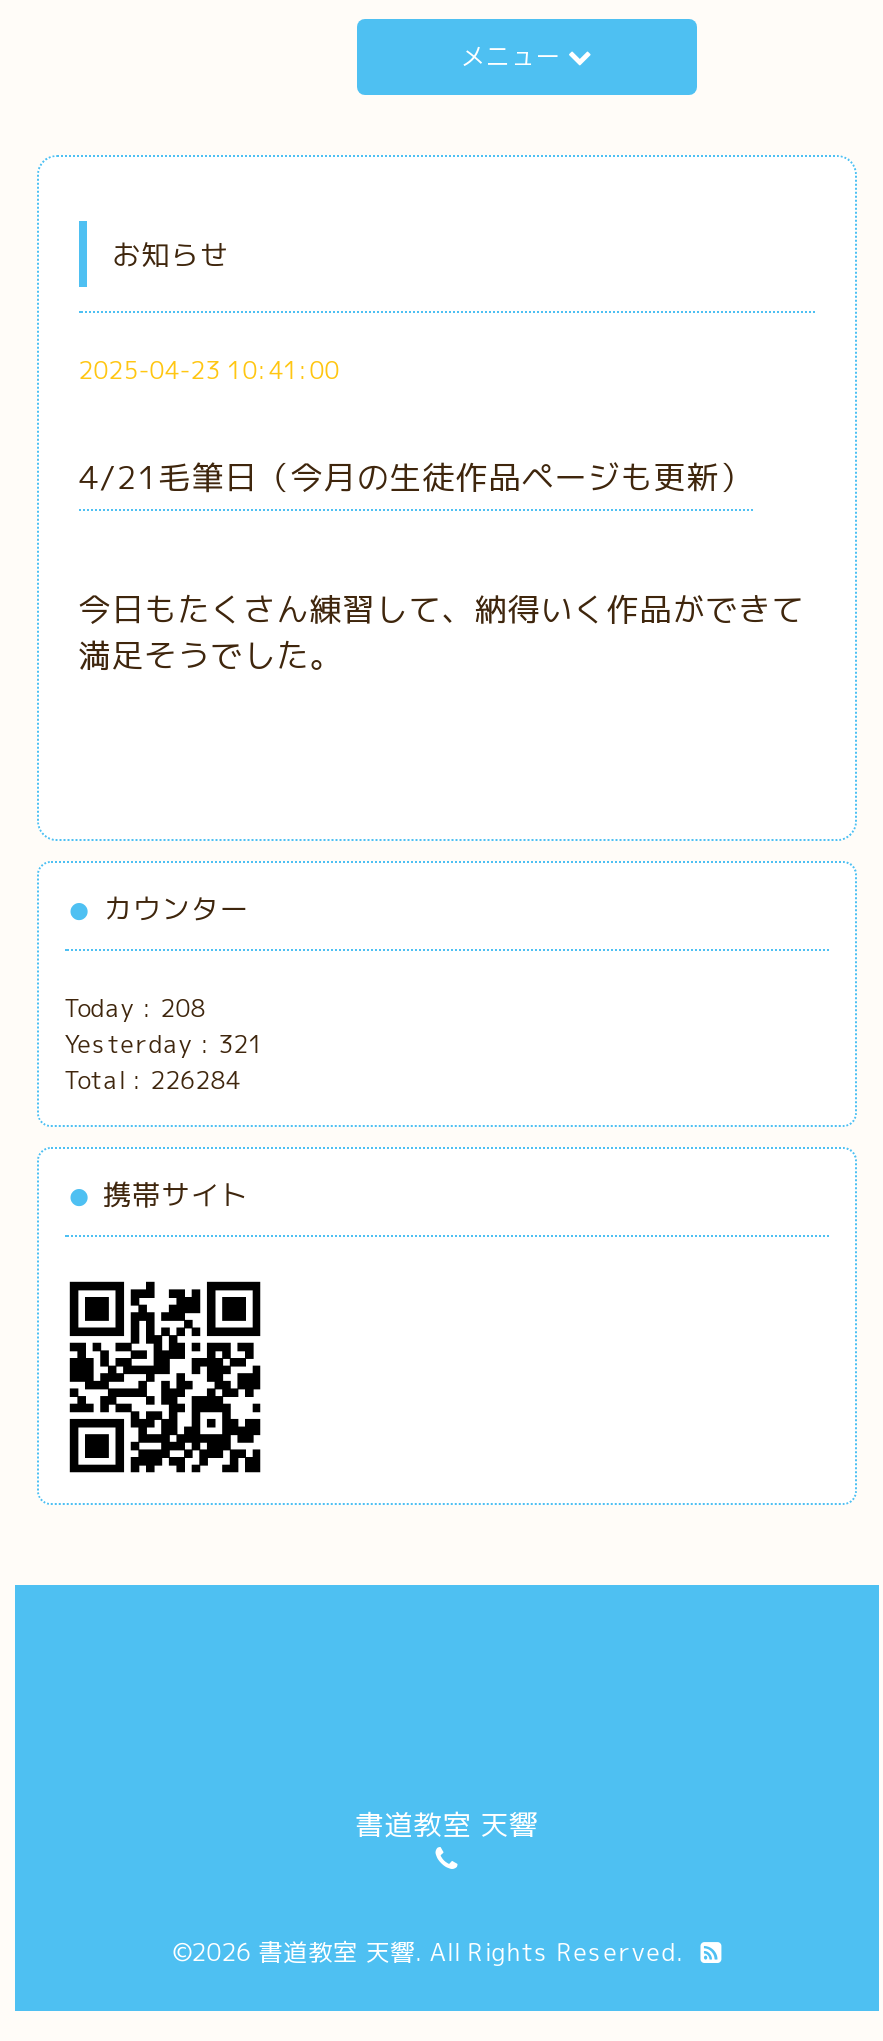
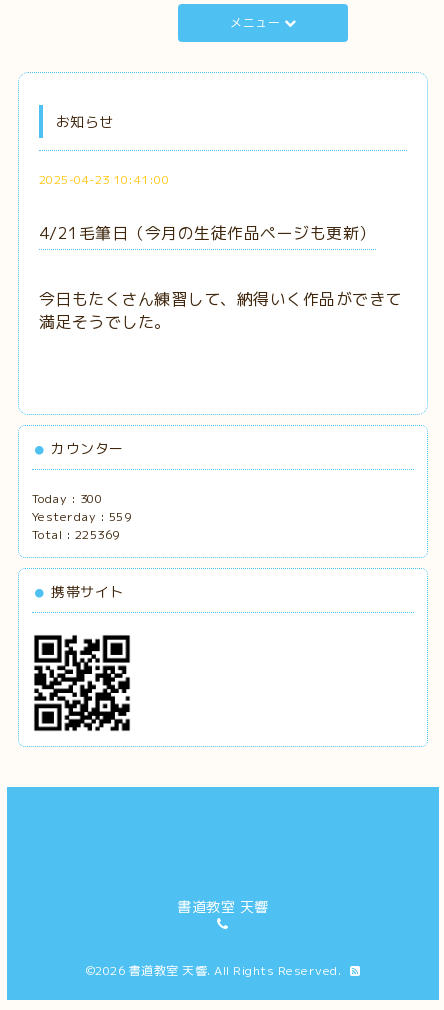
[65,991,206,1025] Today : 208 -> [32,490,102,507] Today : 300
[65,1027,264,1061] Yesterday : 321 -> [32,508,131,525] Yesterday : 559
[65,1063,241,1097] Total : 226284 -> [32,526,120,543] Total : 225369

